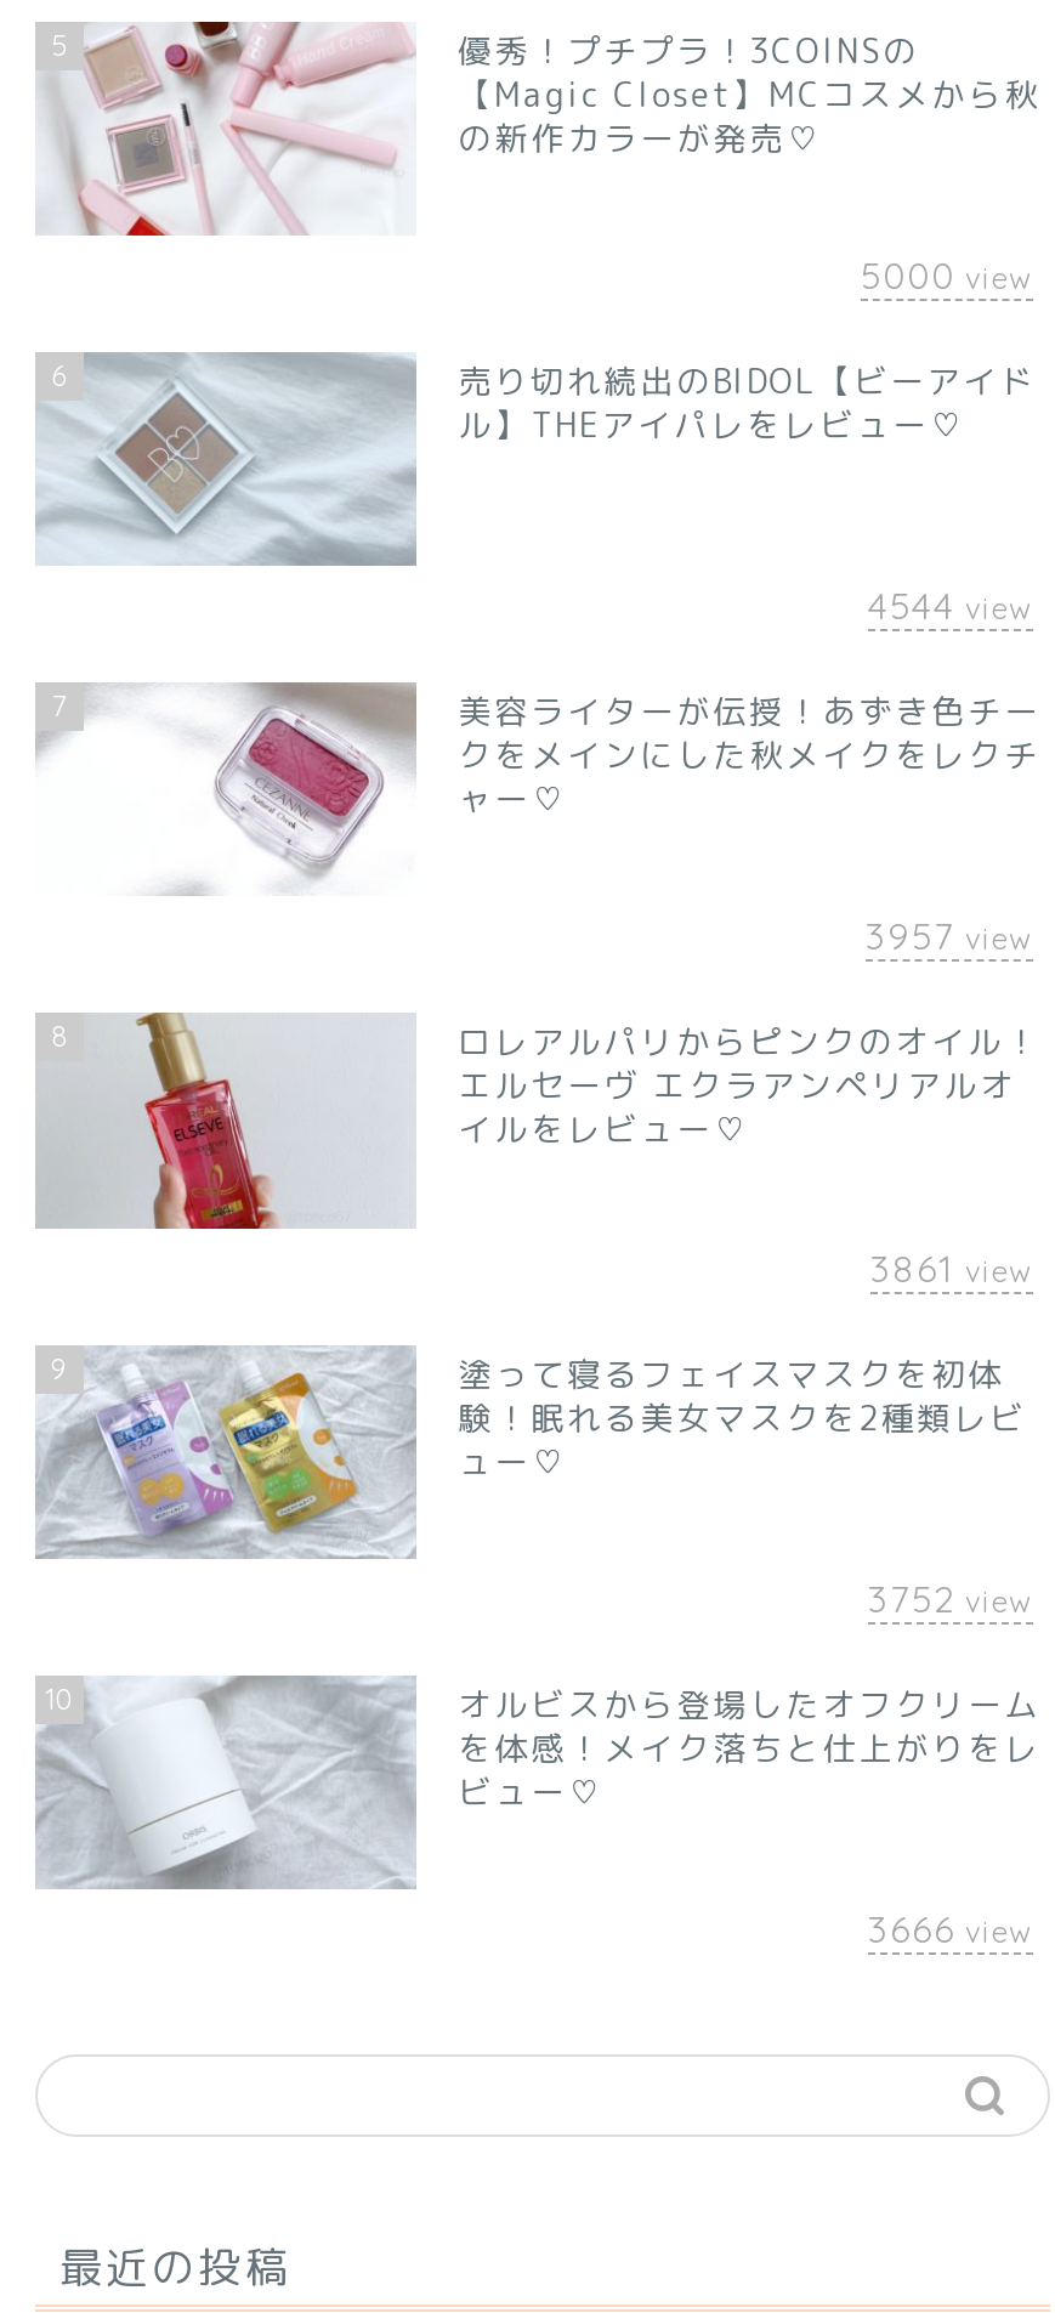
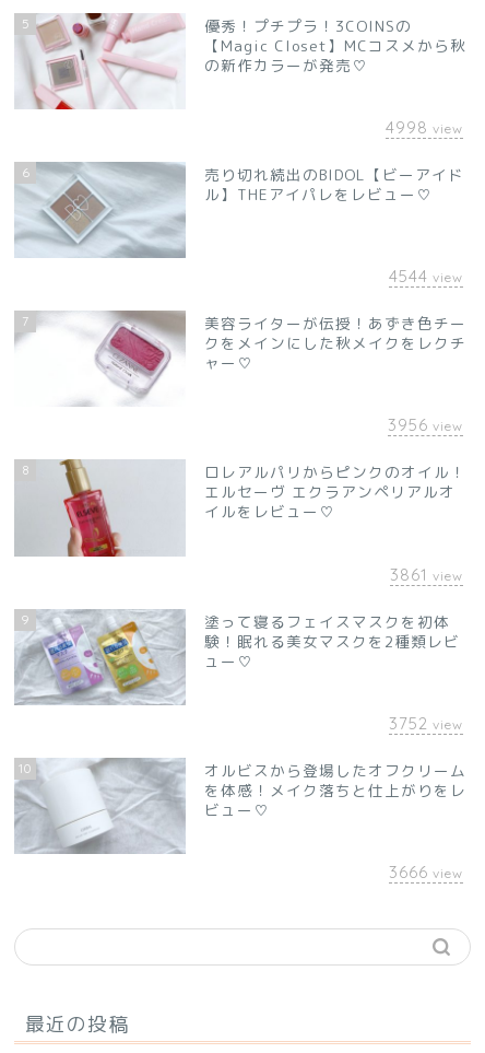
[861,253,1033,299] 5000 view -> [386,117,463,138] 4998 view
[866,914,1033,960] 3957 view -> [388,415,463,436] 3956 view

